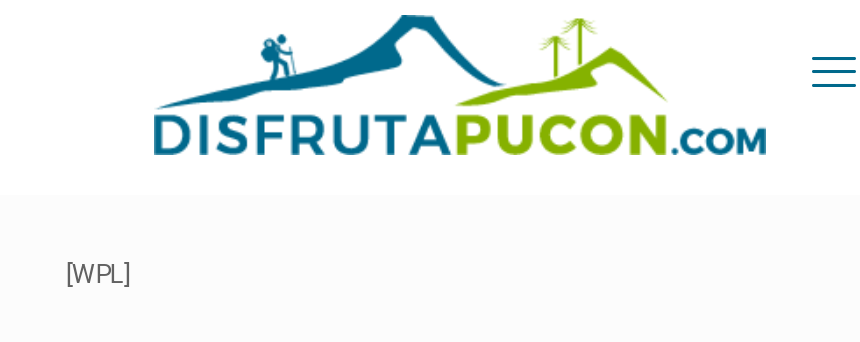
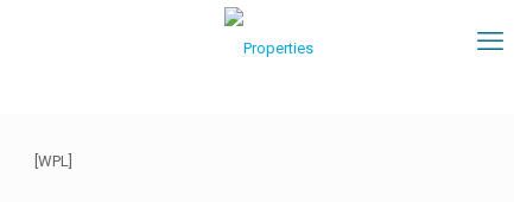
[152,13,768,157] [image] -> none

